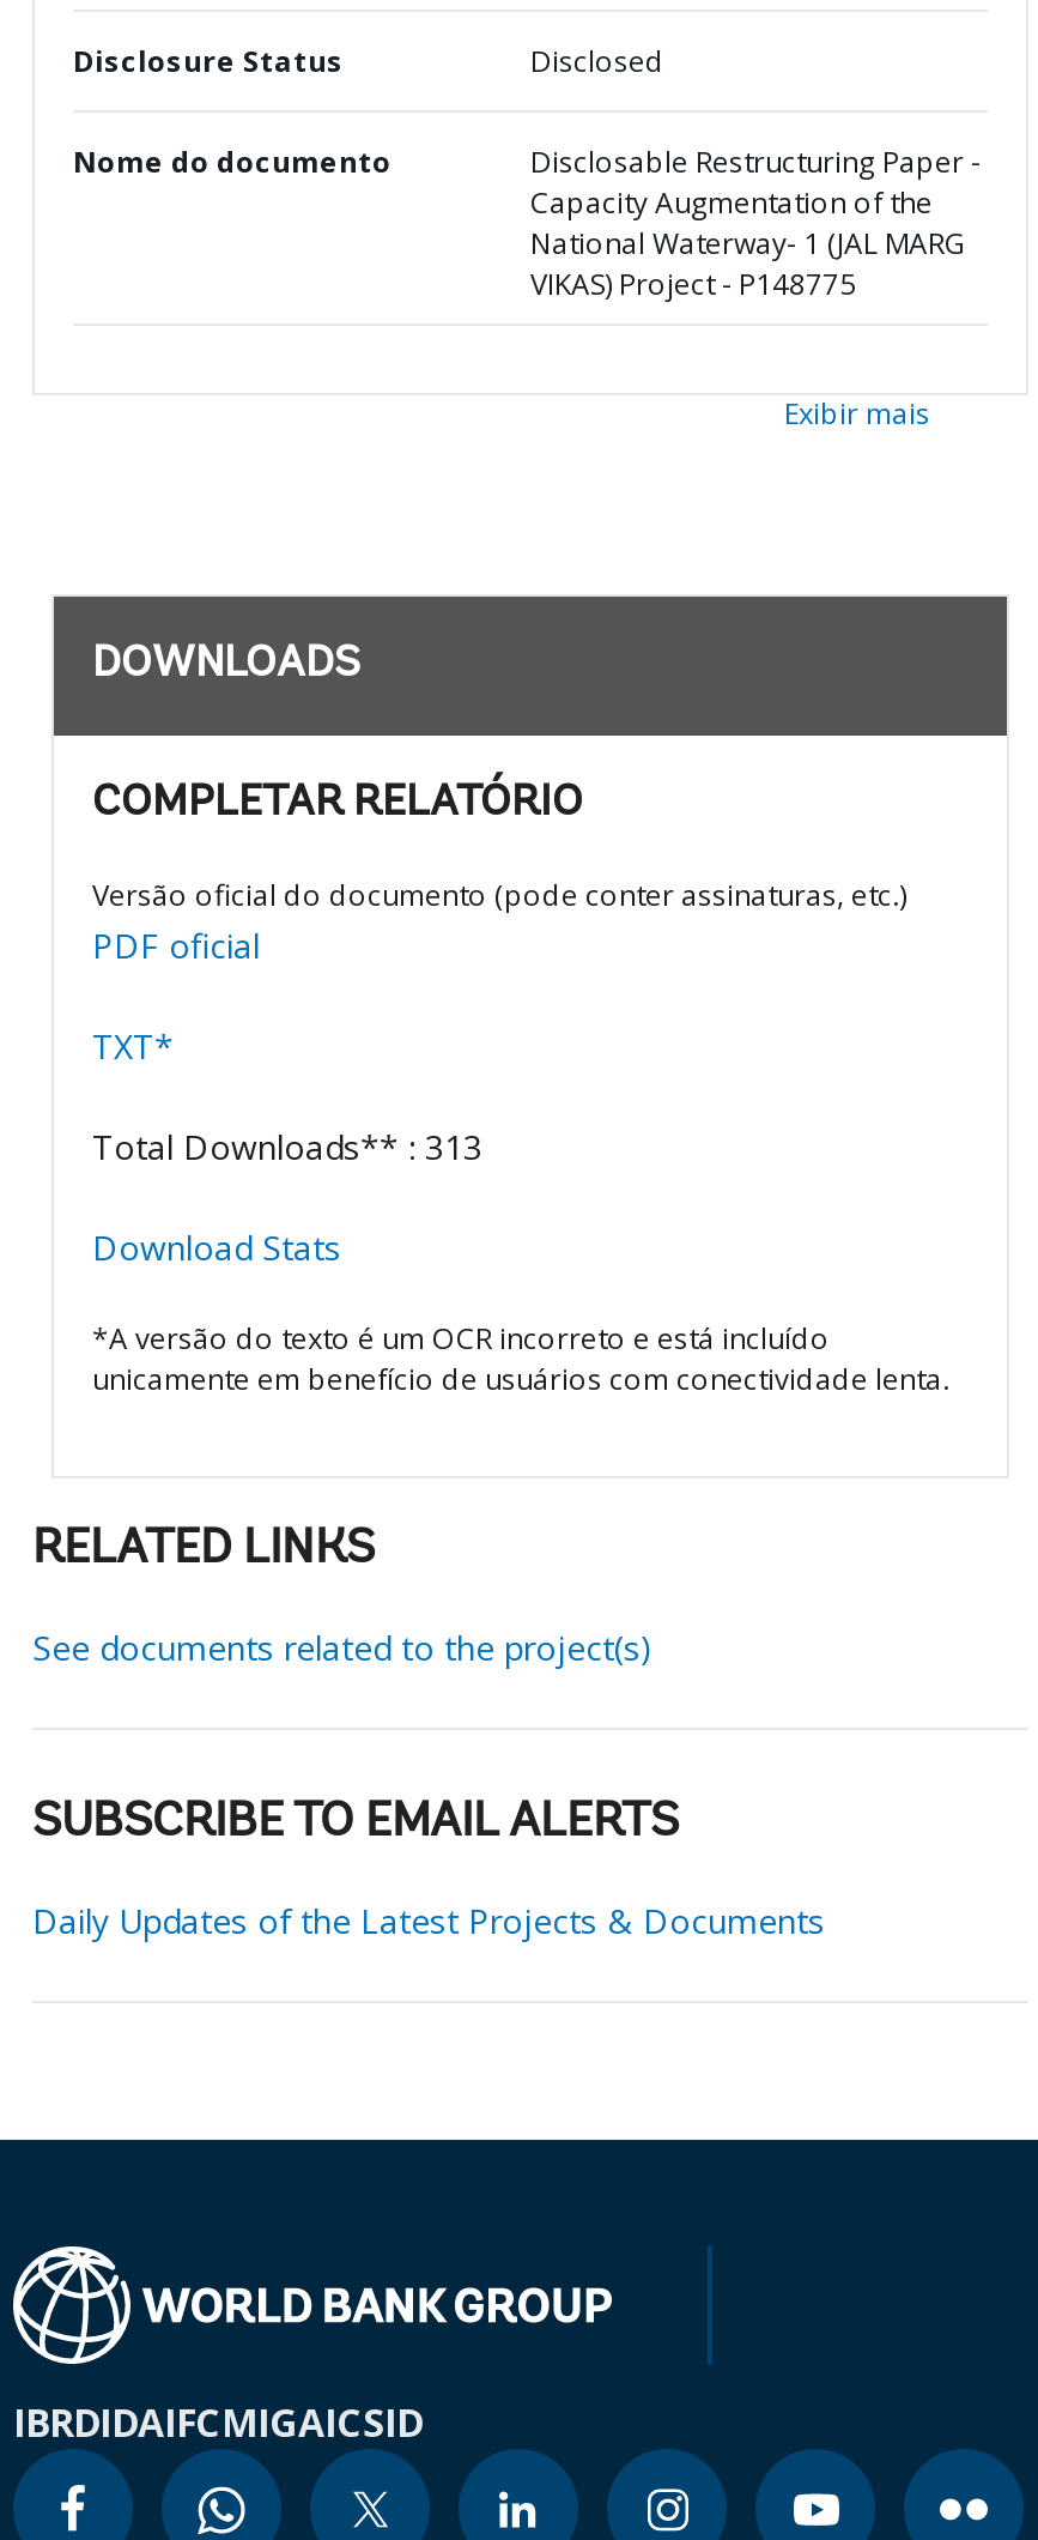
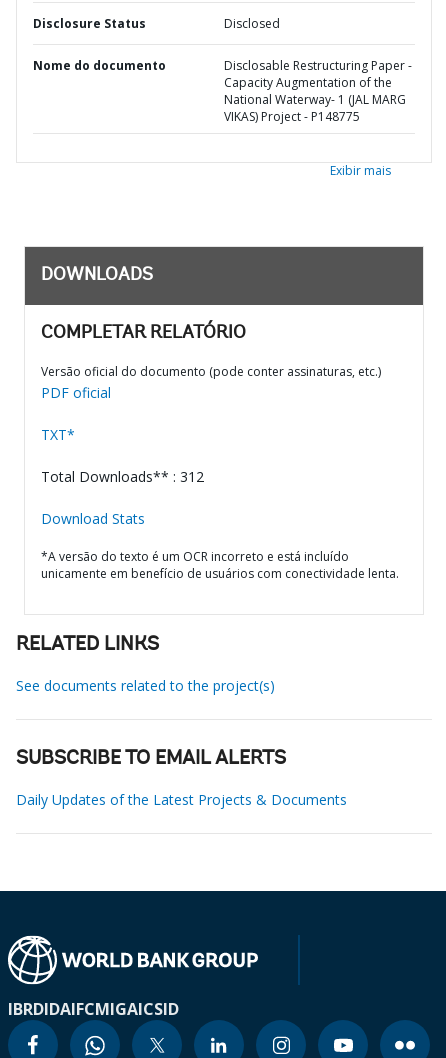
[92,1124,482,1169] Total Downloads** : 313 -> [41,467,204,486] Total Downloads** : 312

